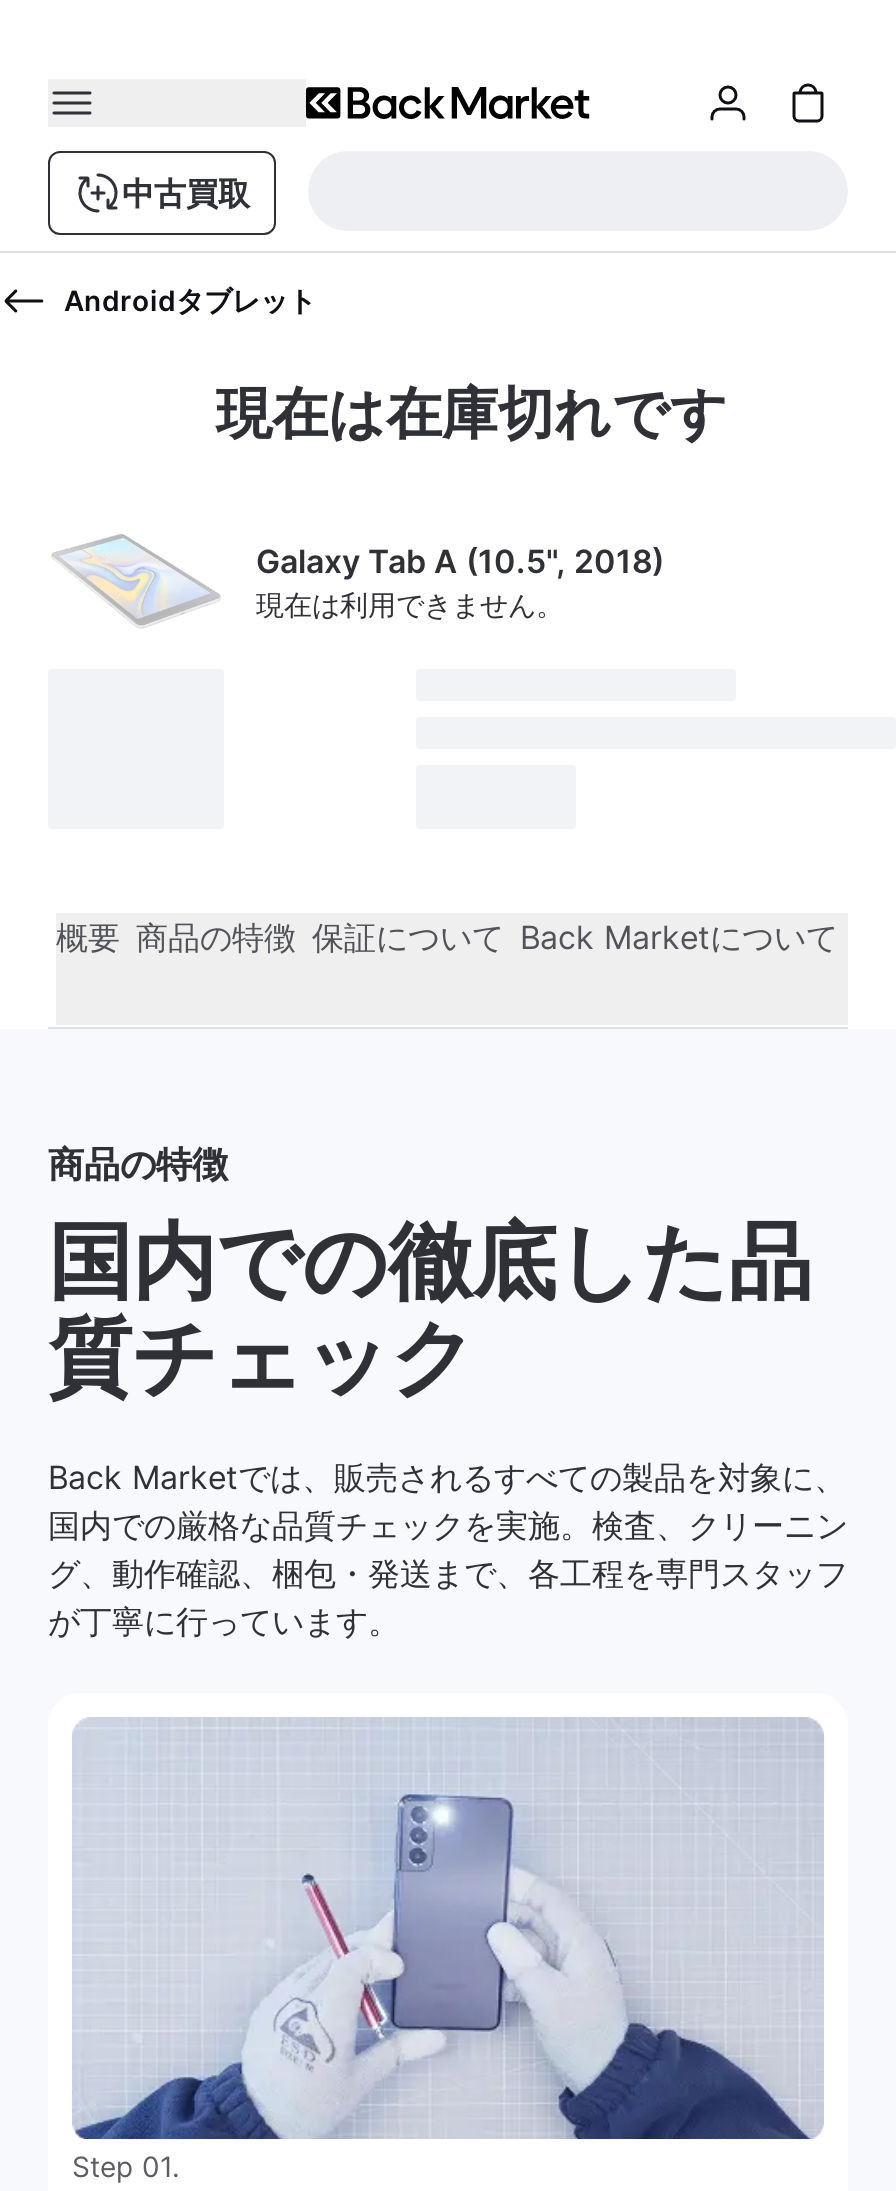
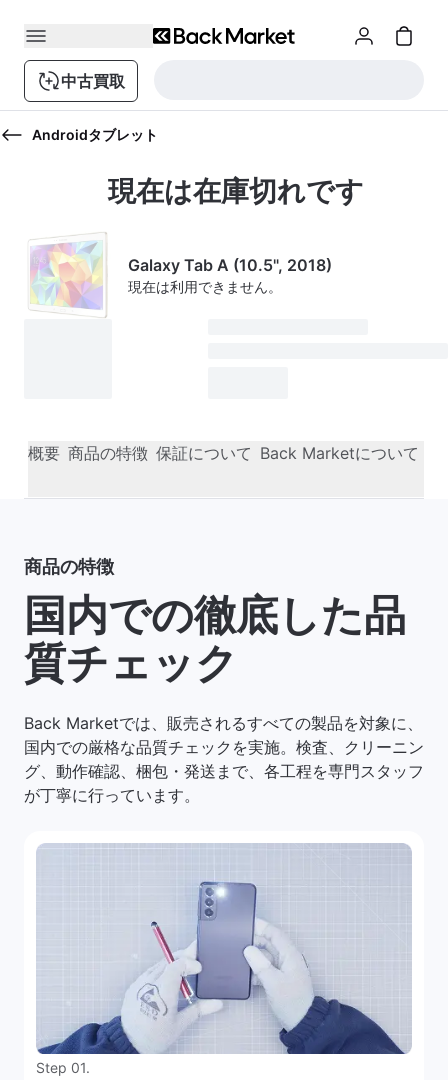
[54,513,220,649] [image] -> [29,233,108,317] [image]

